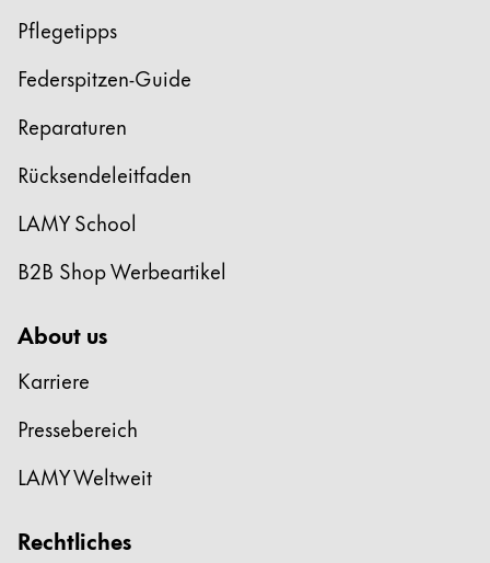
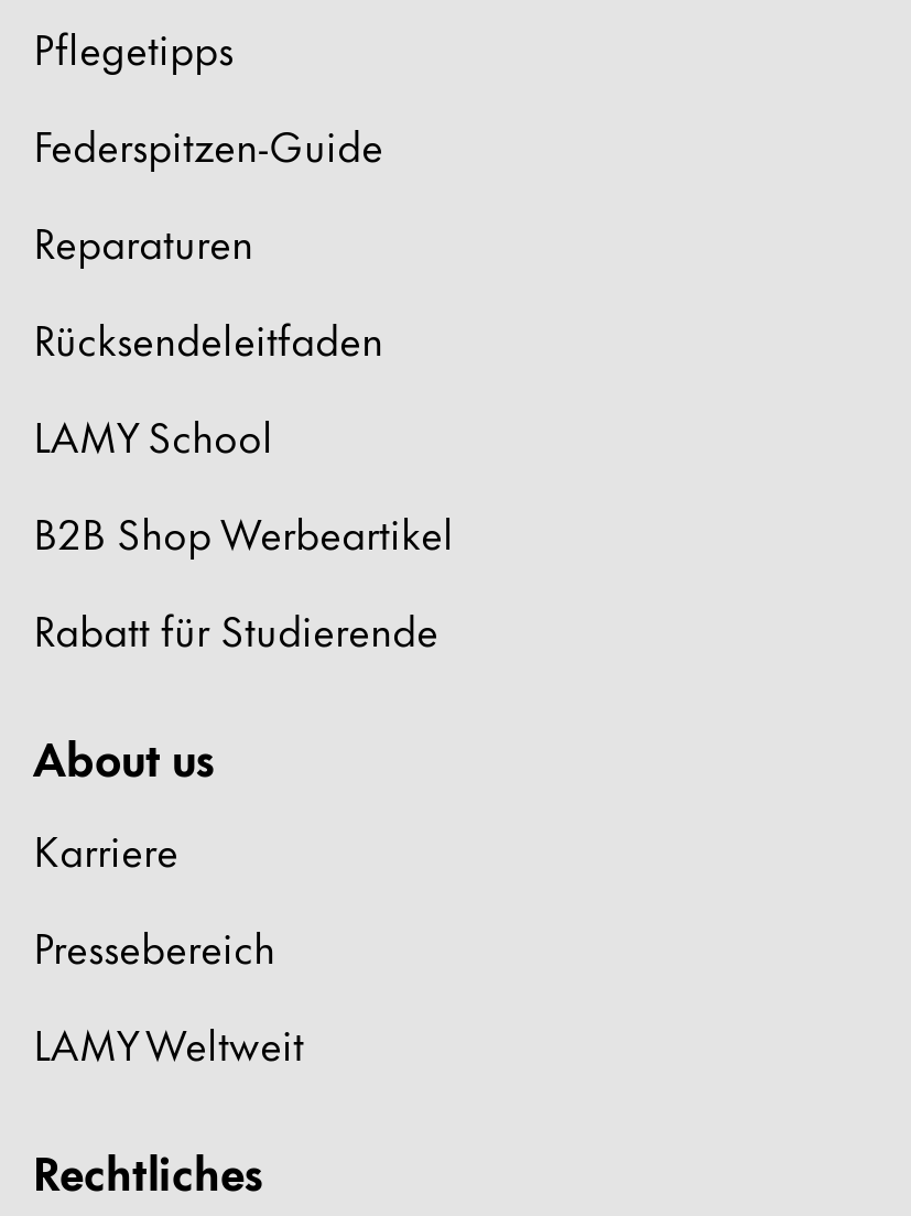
none -> [33,595,438,659] Rabatt für Studierende

